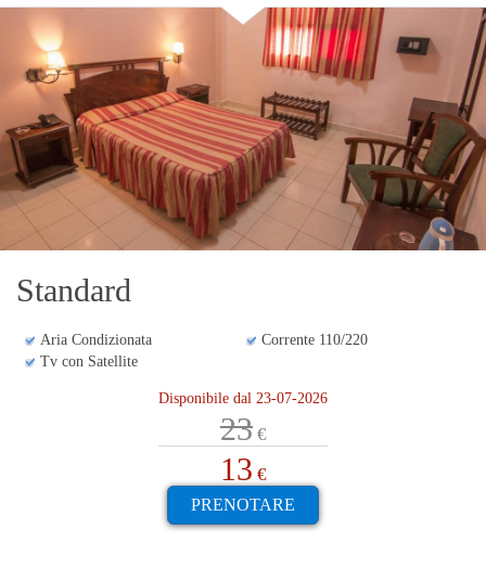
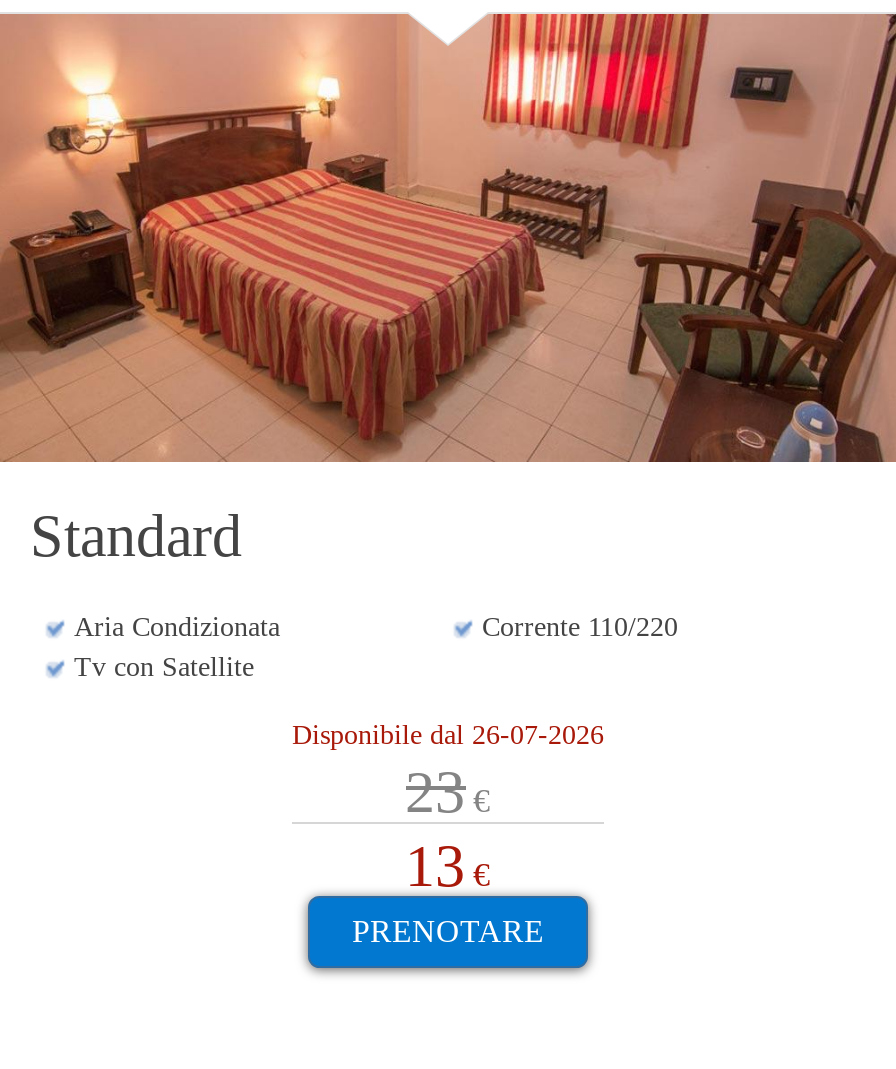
[158,390,328,406] Disponibile dal 23-07-2026 -> [292,720,604,750] Disponibile dal 26-07-2026

